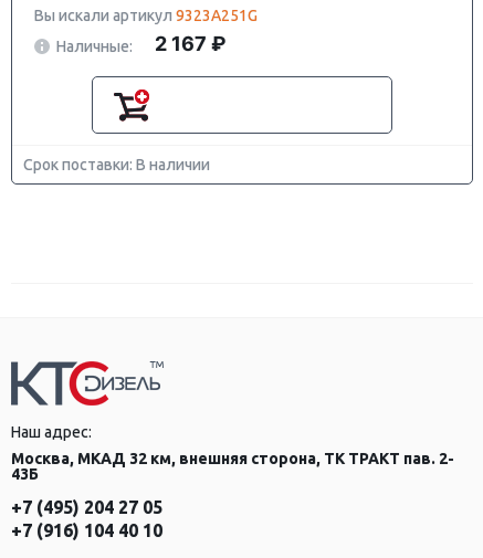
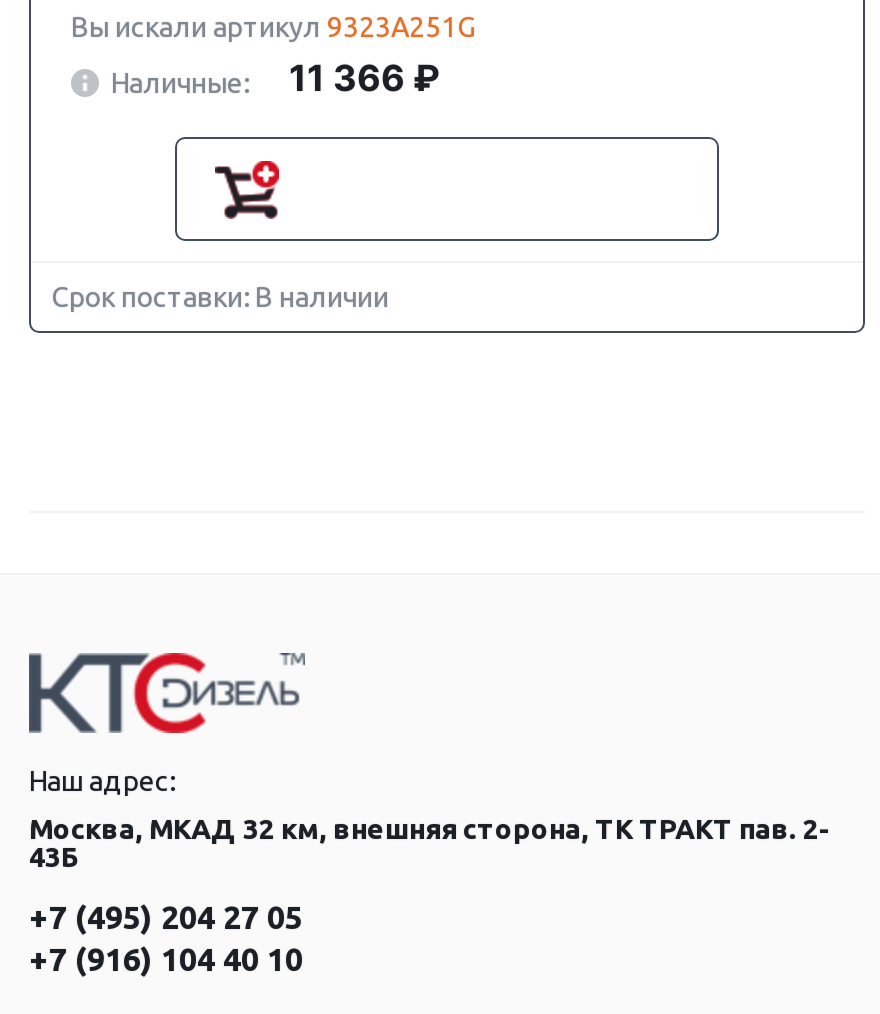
[56,32,225,55] Наличные: 2 167 ₽ -> [111,57,439,99] Наличные: 11 366 ₽

